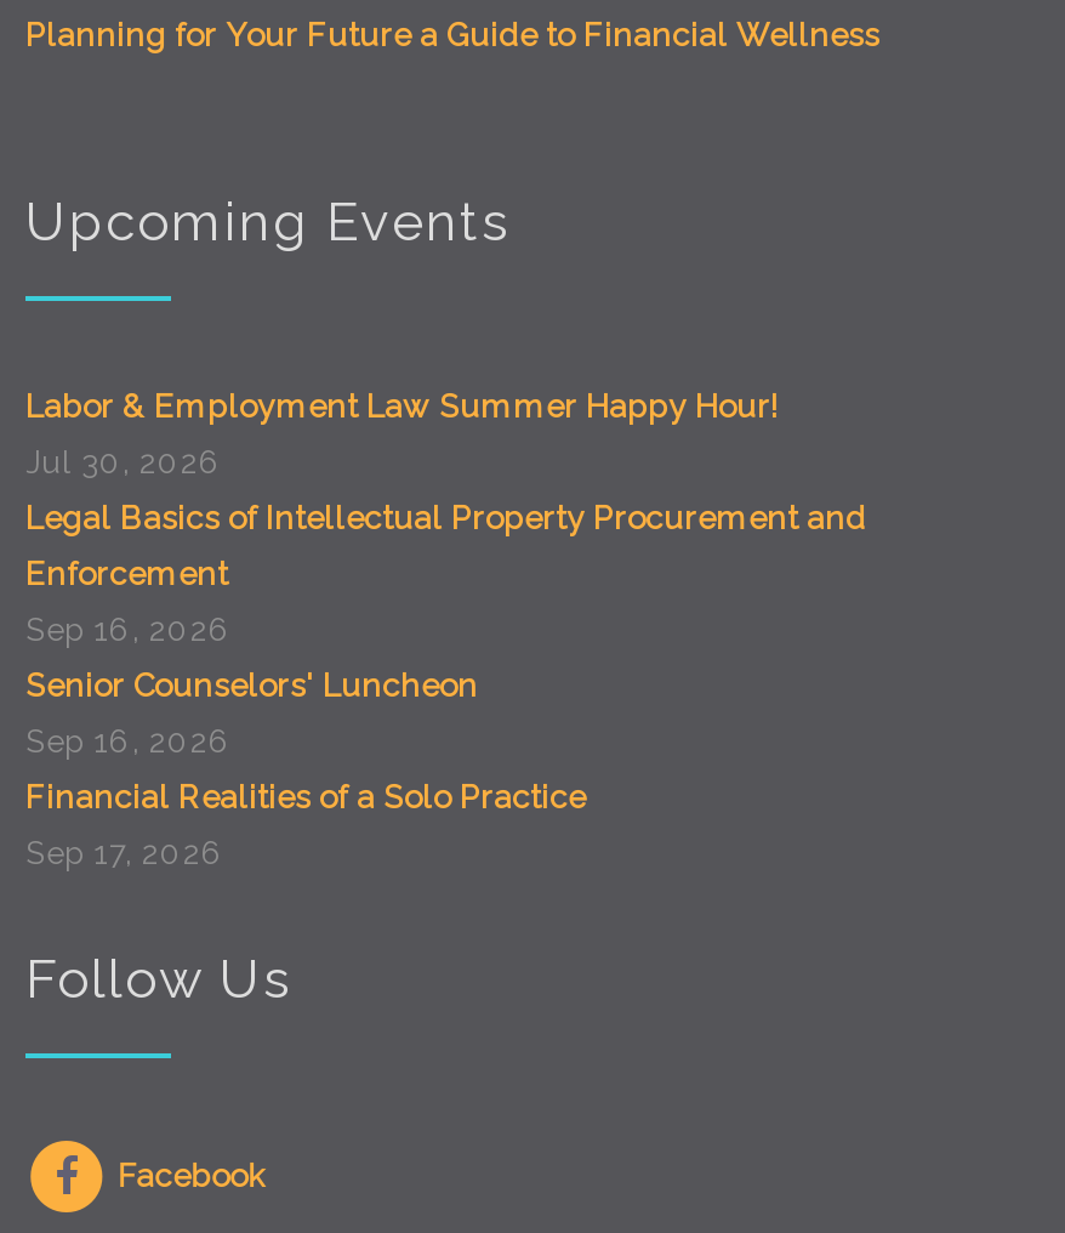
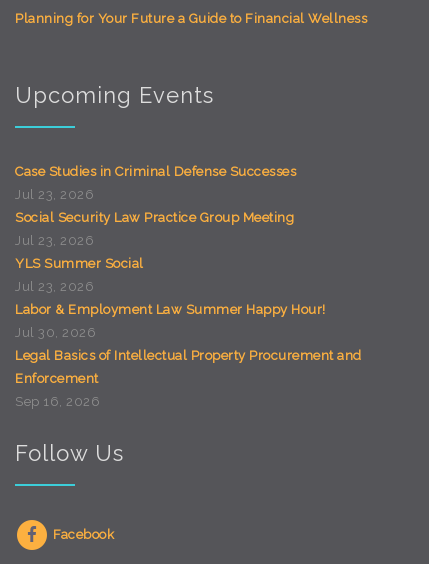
none -> [15,164,296,294] Case Studies in Criminal Defense Successes | Jul 23, 2026 | Social Security Law Practice Group Meeting | Jul 23, 2026 | YLS Summer Social | Jul 23, 2026
moved [25,388,866,648] -> [15,302,361,409]: Labor & Employment Law Summer Happy Hour! | Jul 30, 2026 | Legal Basics of Intellectual Property Procurement and | Enforcement | Sep 16, 2026
[25,667,586,871] Senior Counselors' Luncheon | Sep 16, 2026 | Financial Realities of a Solo Practice | Sep 17, 2026 -> none

